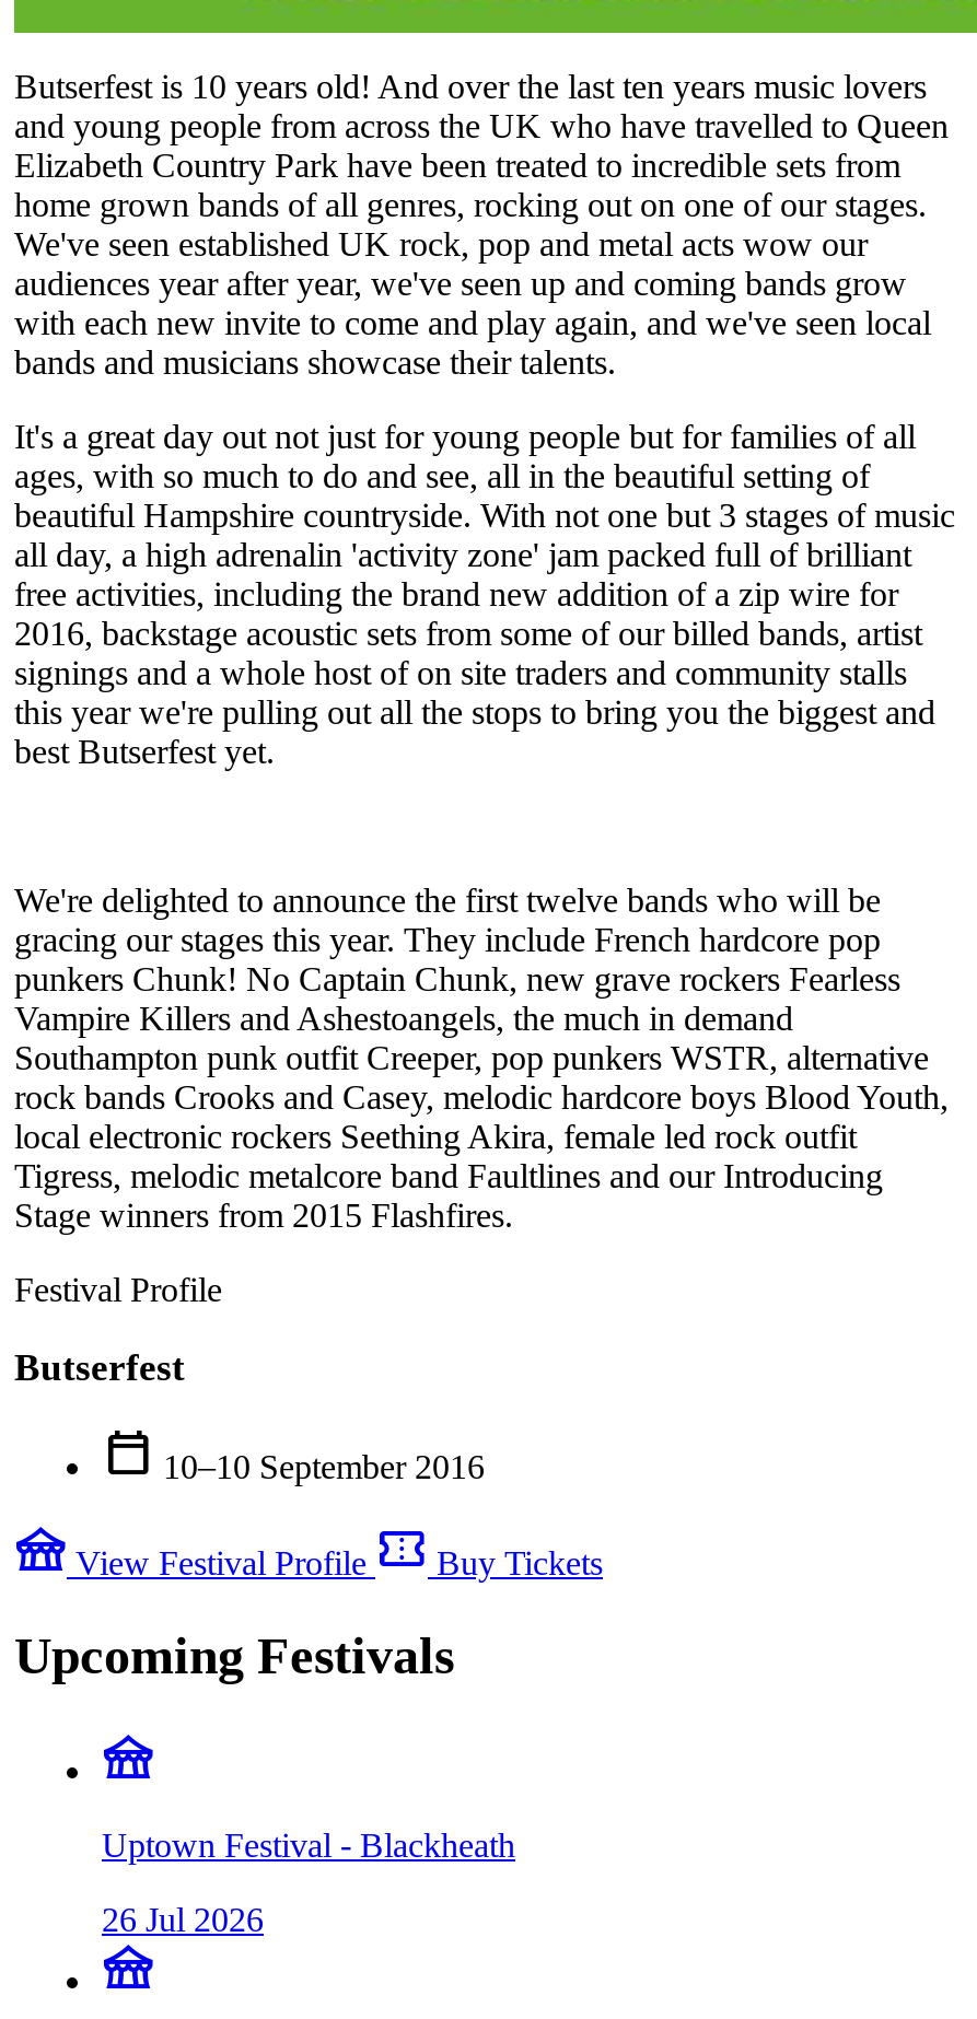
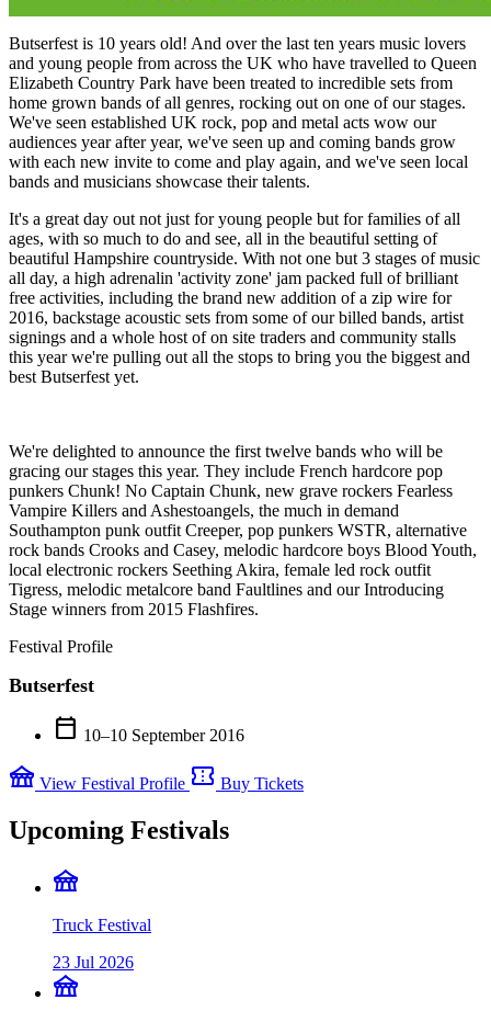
[102,1827,515,1864] Uptown Festival - Blackheath -> [53,916,151,934] Truck Festival
[102,1901,264,1939] 26 Jul 2026 -> [53,953,134,972] 23 Jul 2026

